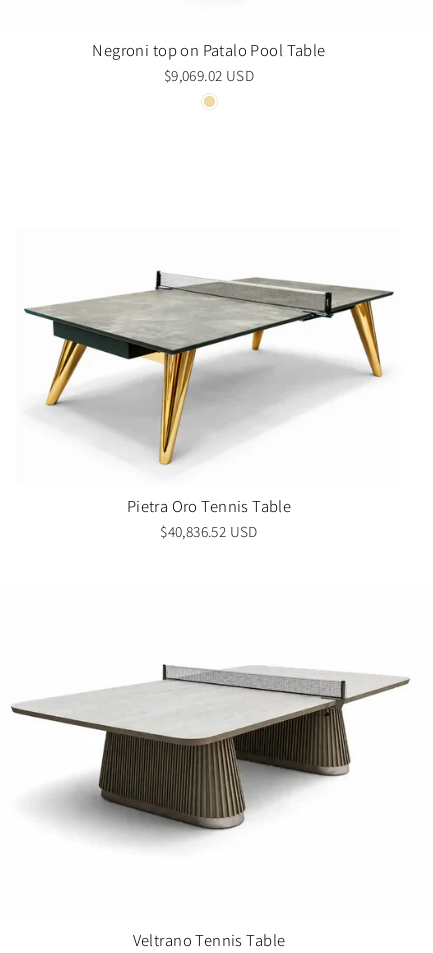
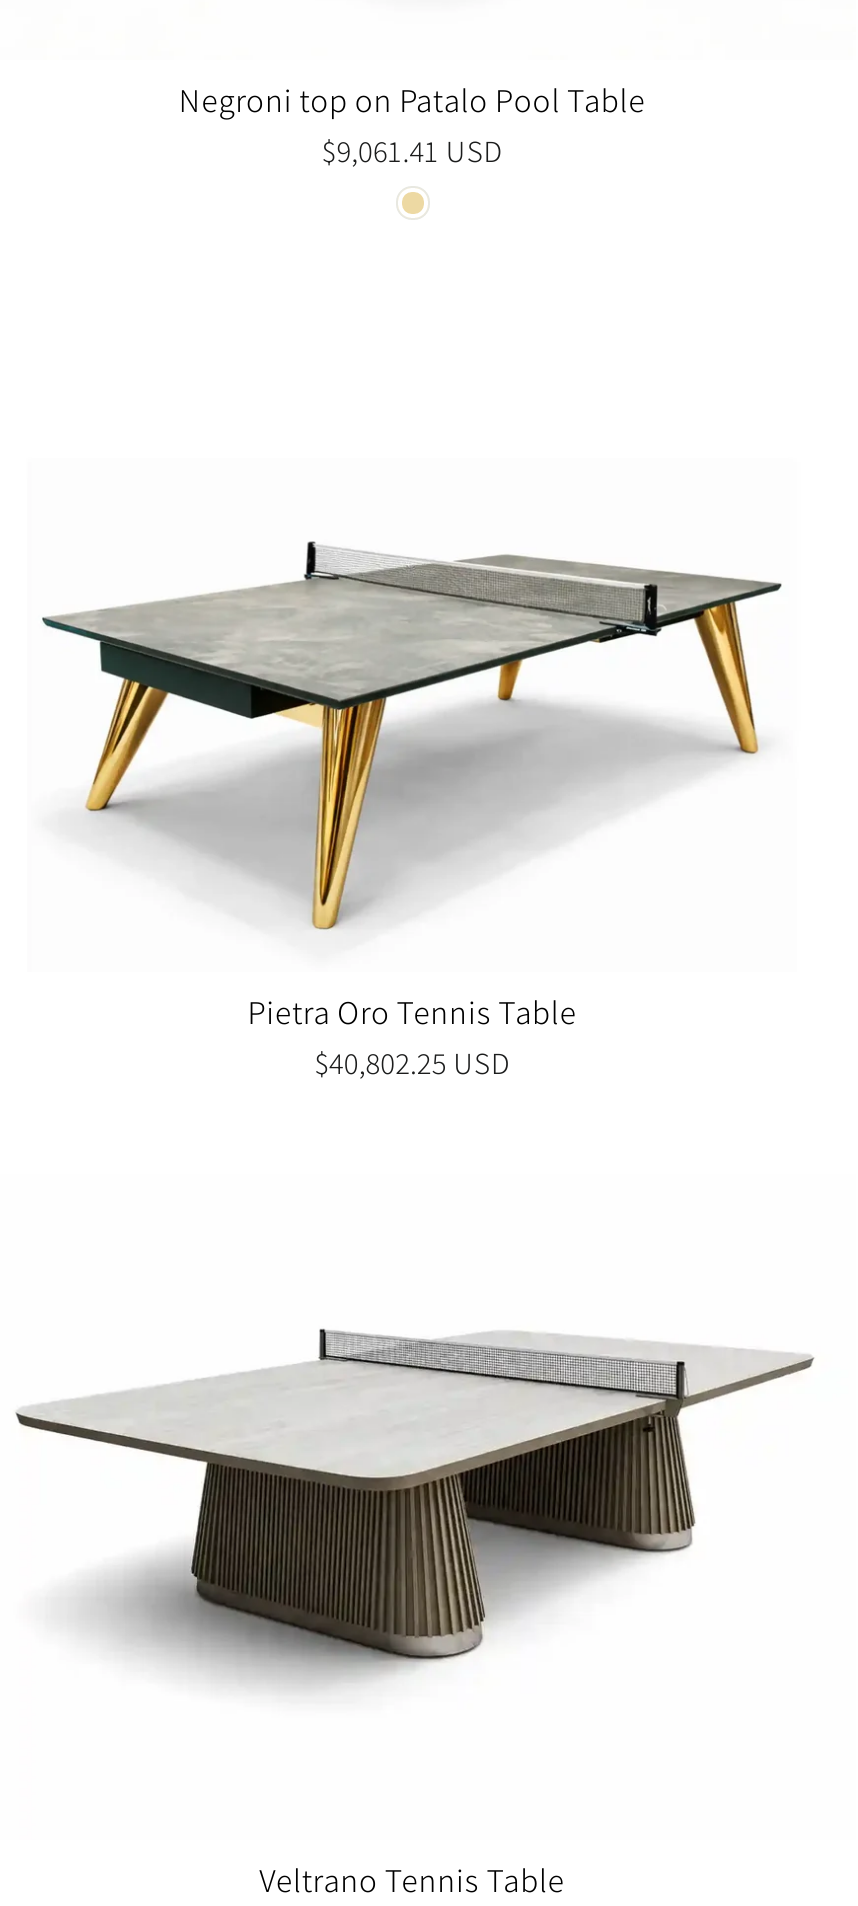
[164,64,254,84] $9,069.02 USD -> [322,129,502,169] $9,061.41 USD
[160,520,258,540] $40,836.52 USD -> [314,1041,510,1081] $40,802.25 USD

